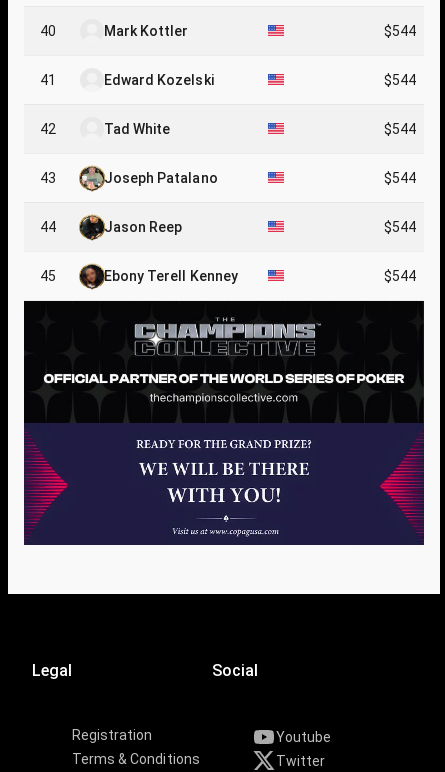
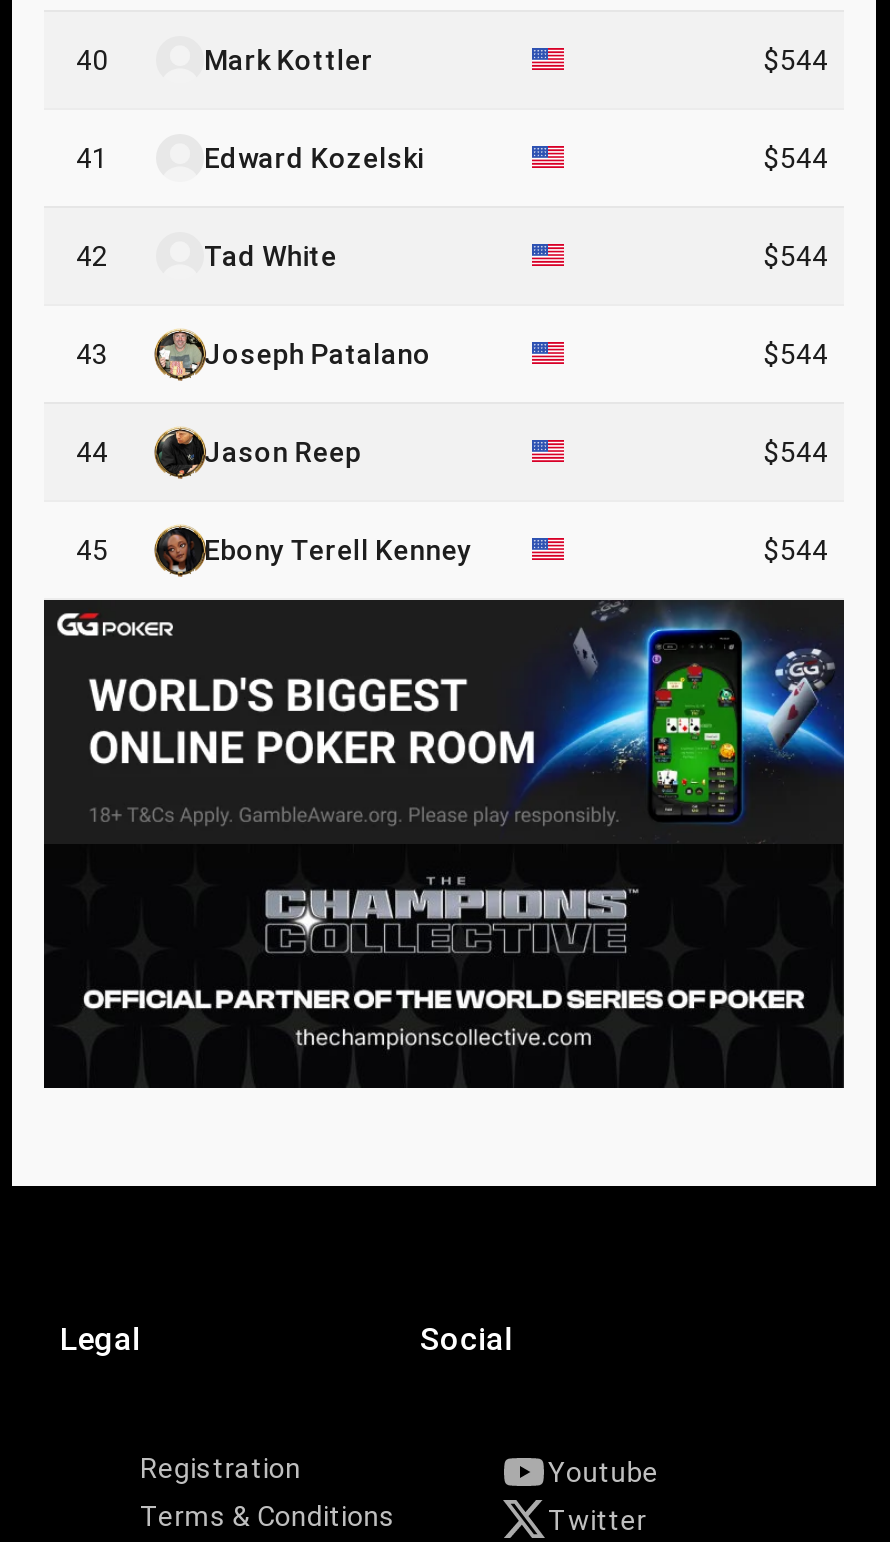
[30,301,425,414] [image] -> [54,600,846,828] [image]
[24,423,424,545] [image] -> [44,846,844,1088] [image]

